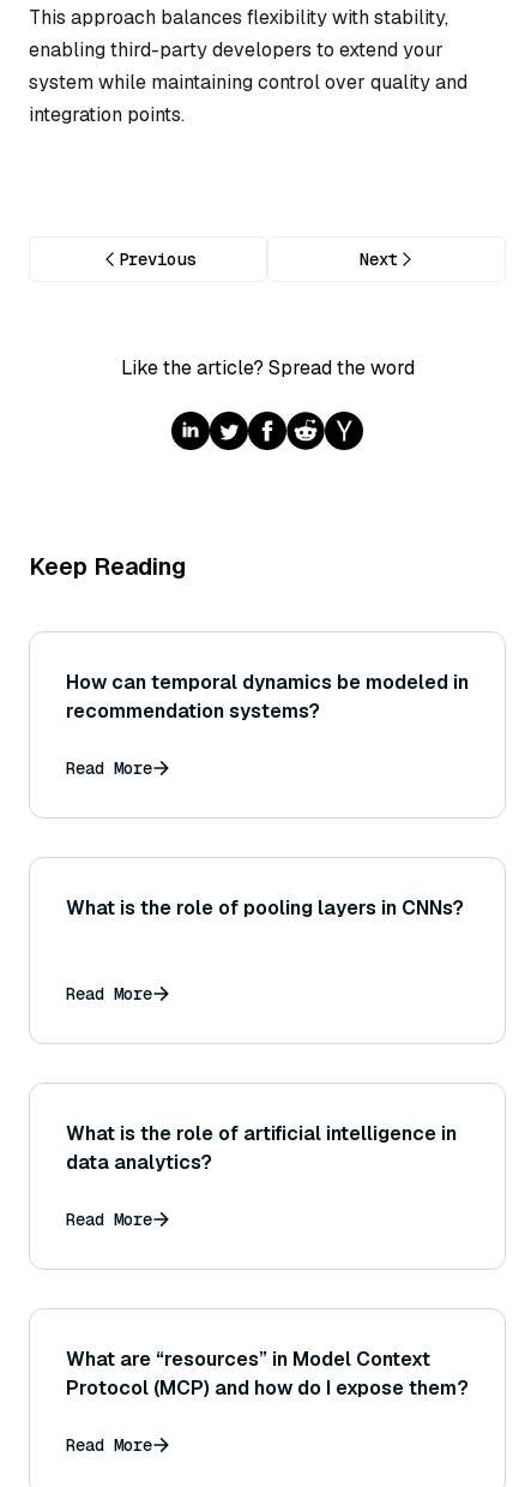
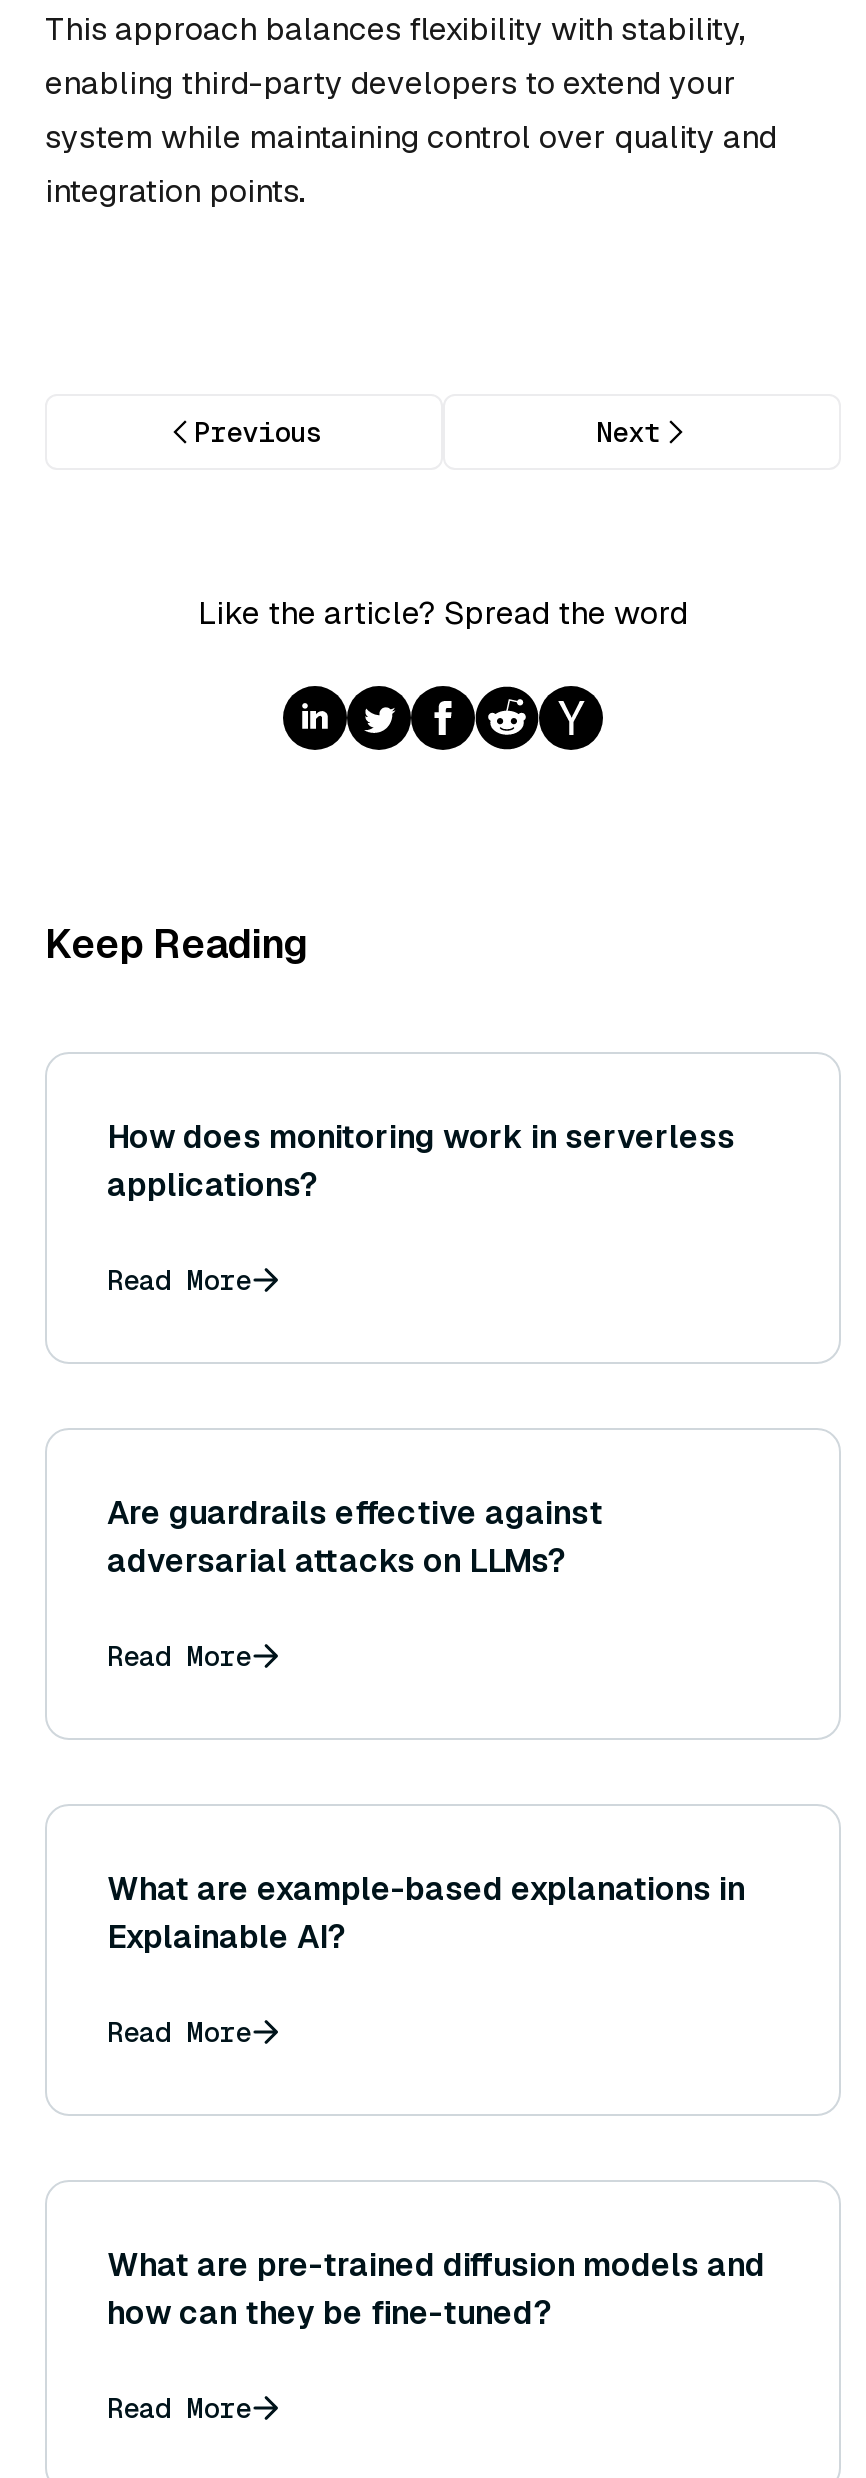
[66,670,469,724] How can temporal dynamics be modeled in | recommendation systems? -> [107,1117,735,1207] How does monitoring work in serverless | applications?
[66,896,464,921] What is the role of pooling layers in CNNs? -> [107,1493,603,1583] Are guardrails effective against | adversarial attacks on LLMs?
[66,1121,457,1175] What is the role of artificial intelligence in | data analytics? -> [107,1869,745,1959] What are example-based explanations in | Explainable AI?
[66,1347,469,1401] What are “resources” in Model Context | Protocol (MCP) and how do I expose them? -> [107,2245,765,2335] What are pre-trained diffusion models and | how can they be fine-tuned?

